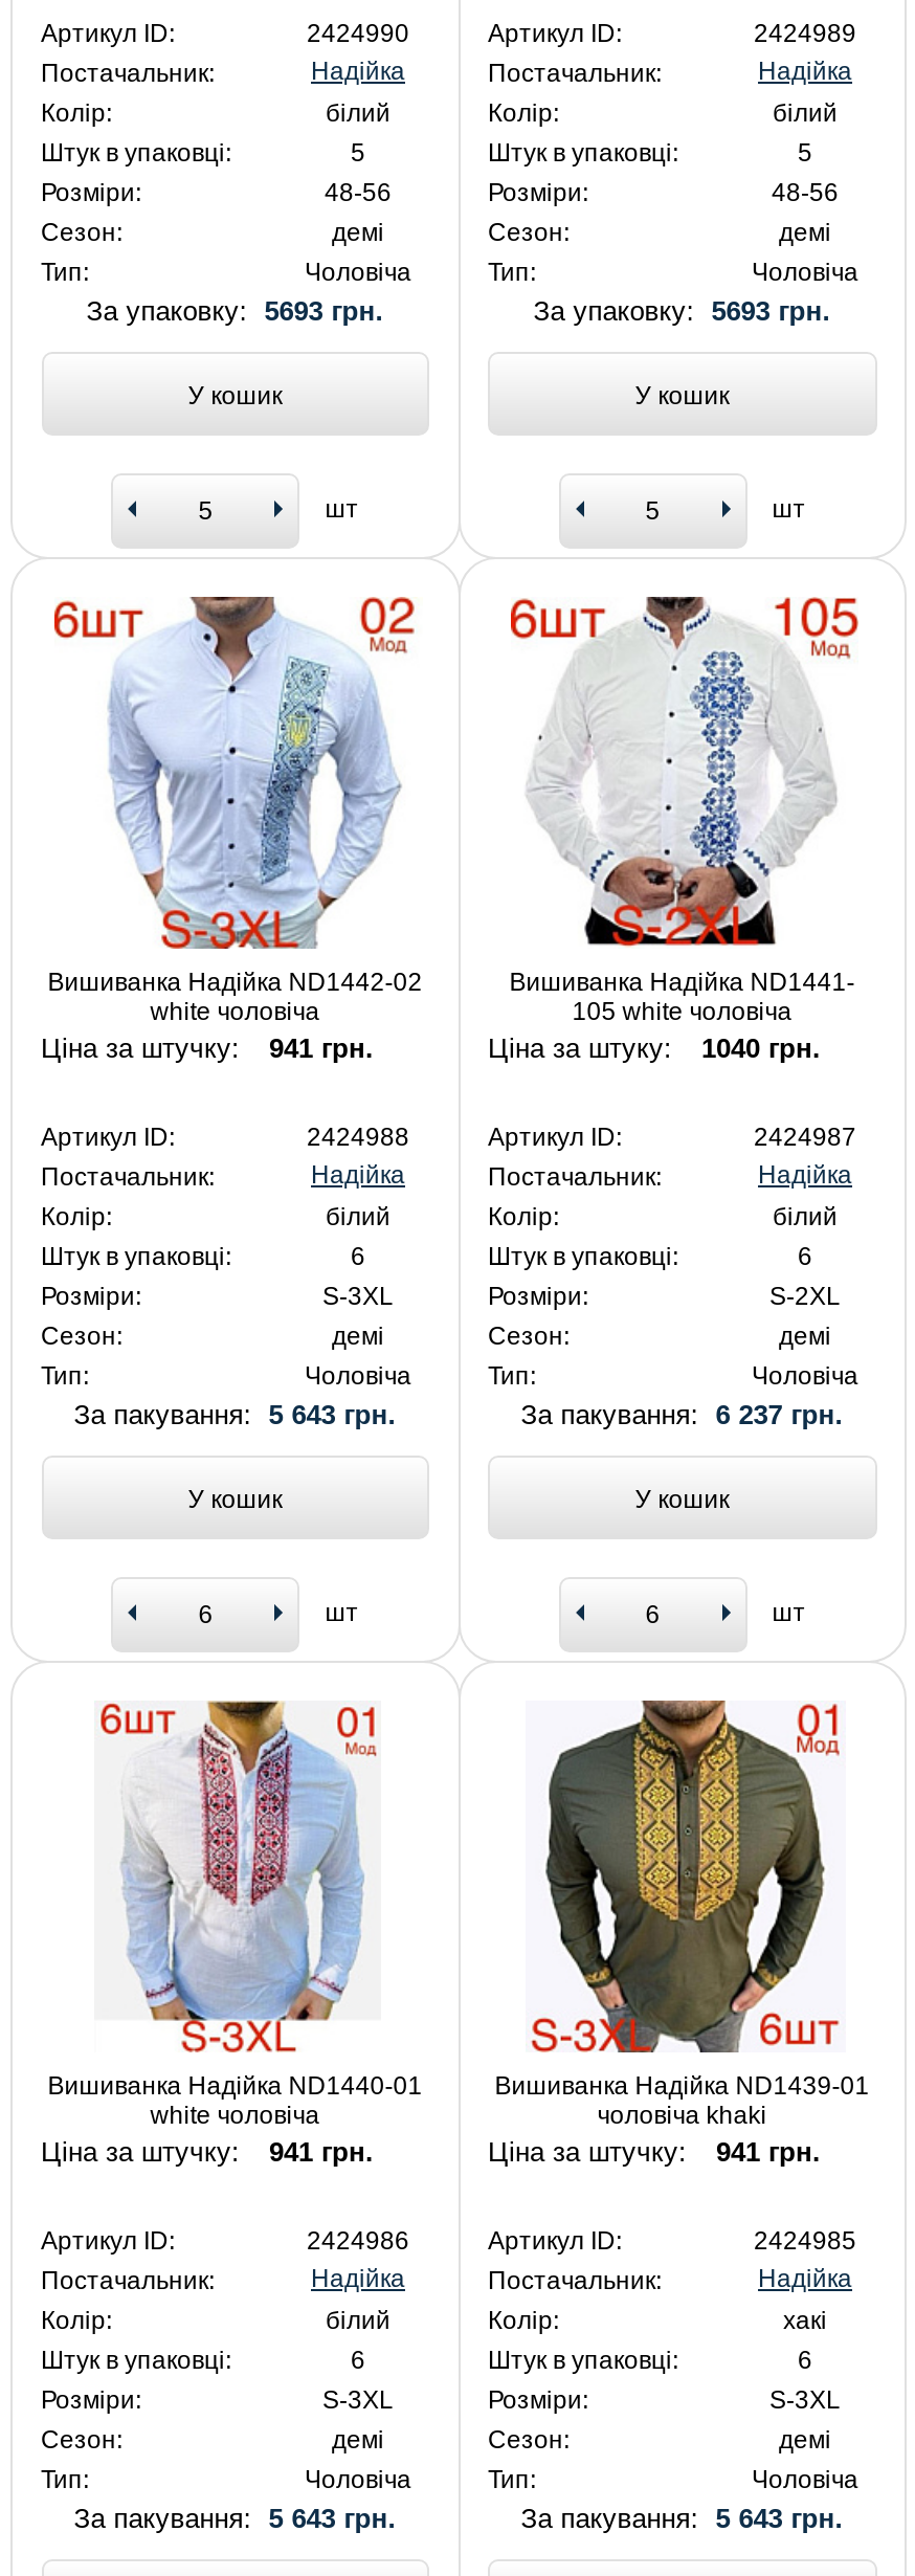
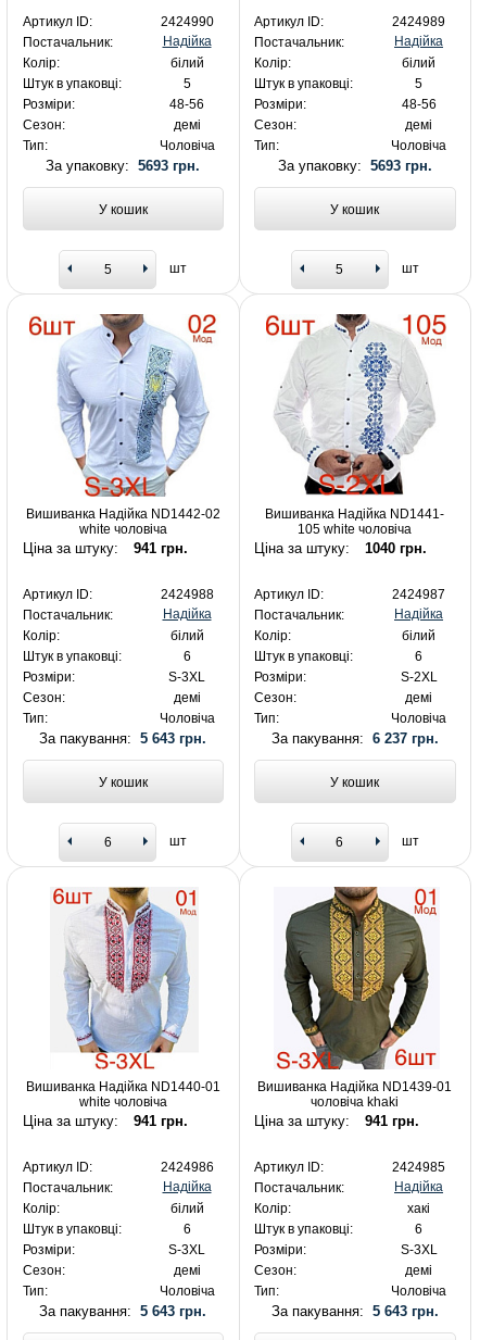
[41,1032,248,1064] Ціна за штучку: -> [22,540,122,556] Ціна за штуку:
[41,2136,248,2167] Ціна за штучку: -> [22,1113,122,1129] Ціна за штуку:
[488,2136,695,2167] Ціна за штучку: -> [254,1113,354,1129] Ціна за штуку:

